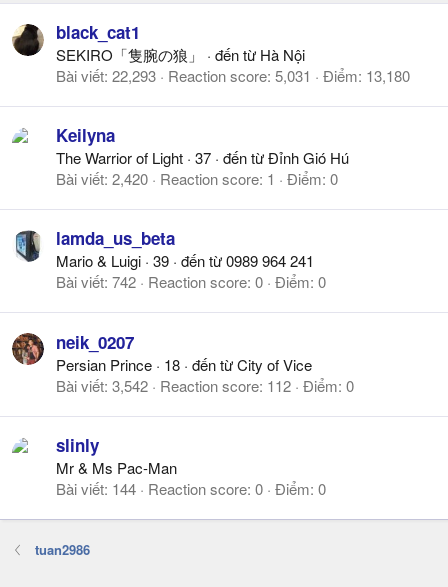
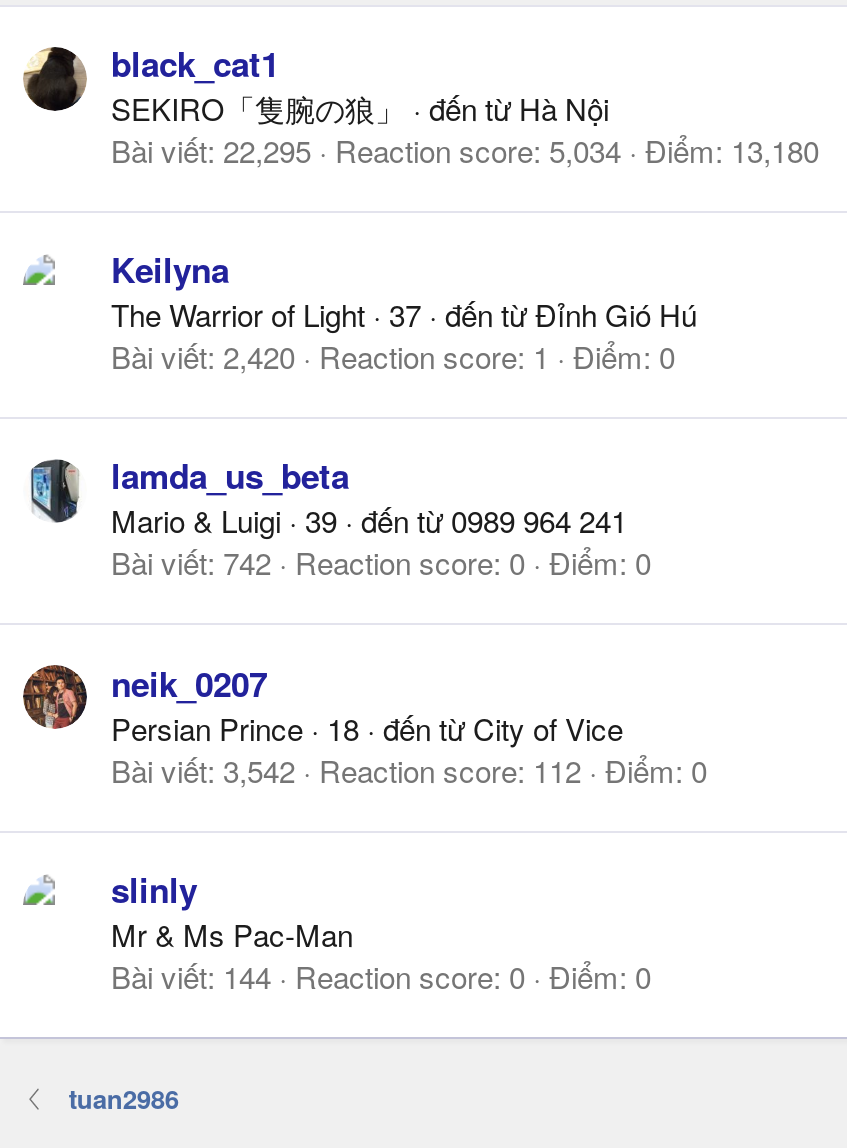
[56,65,410,86] Bài viết 22,293 Reaction score 5,031 Điểm 13,180 -> [111,129,819,171] Bài viết 22,295 Reaction score 5,034 Điểm 13,180

